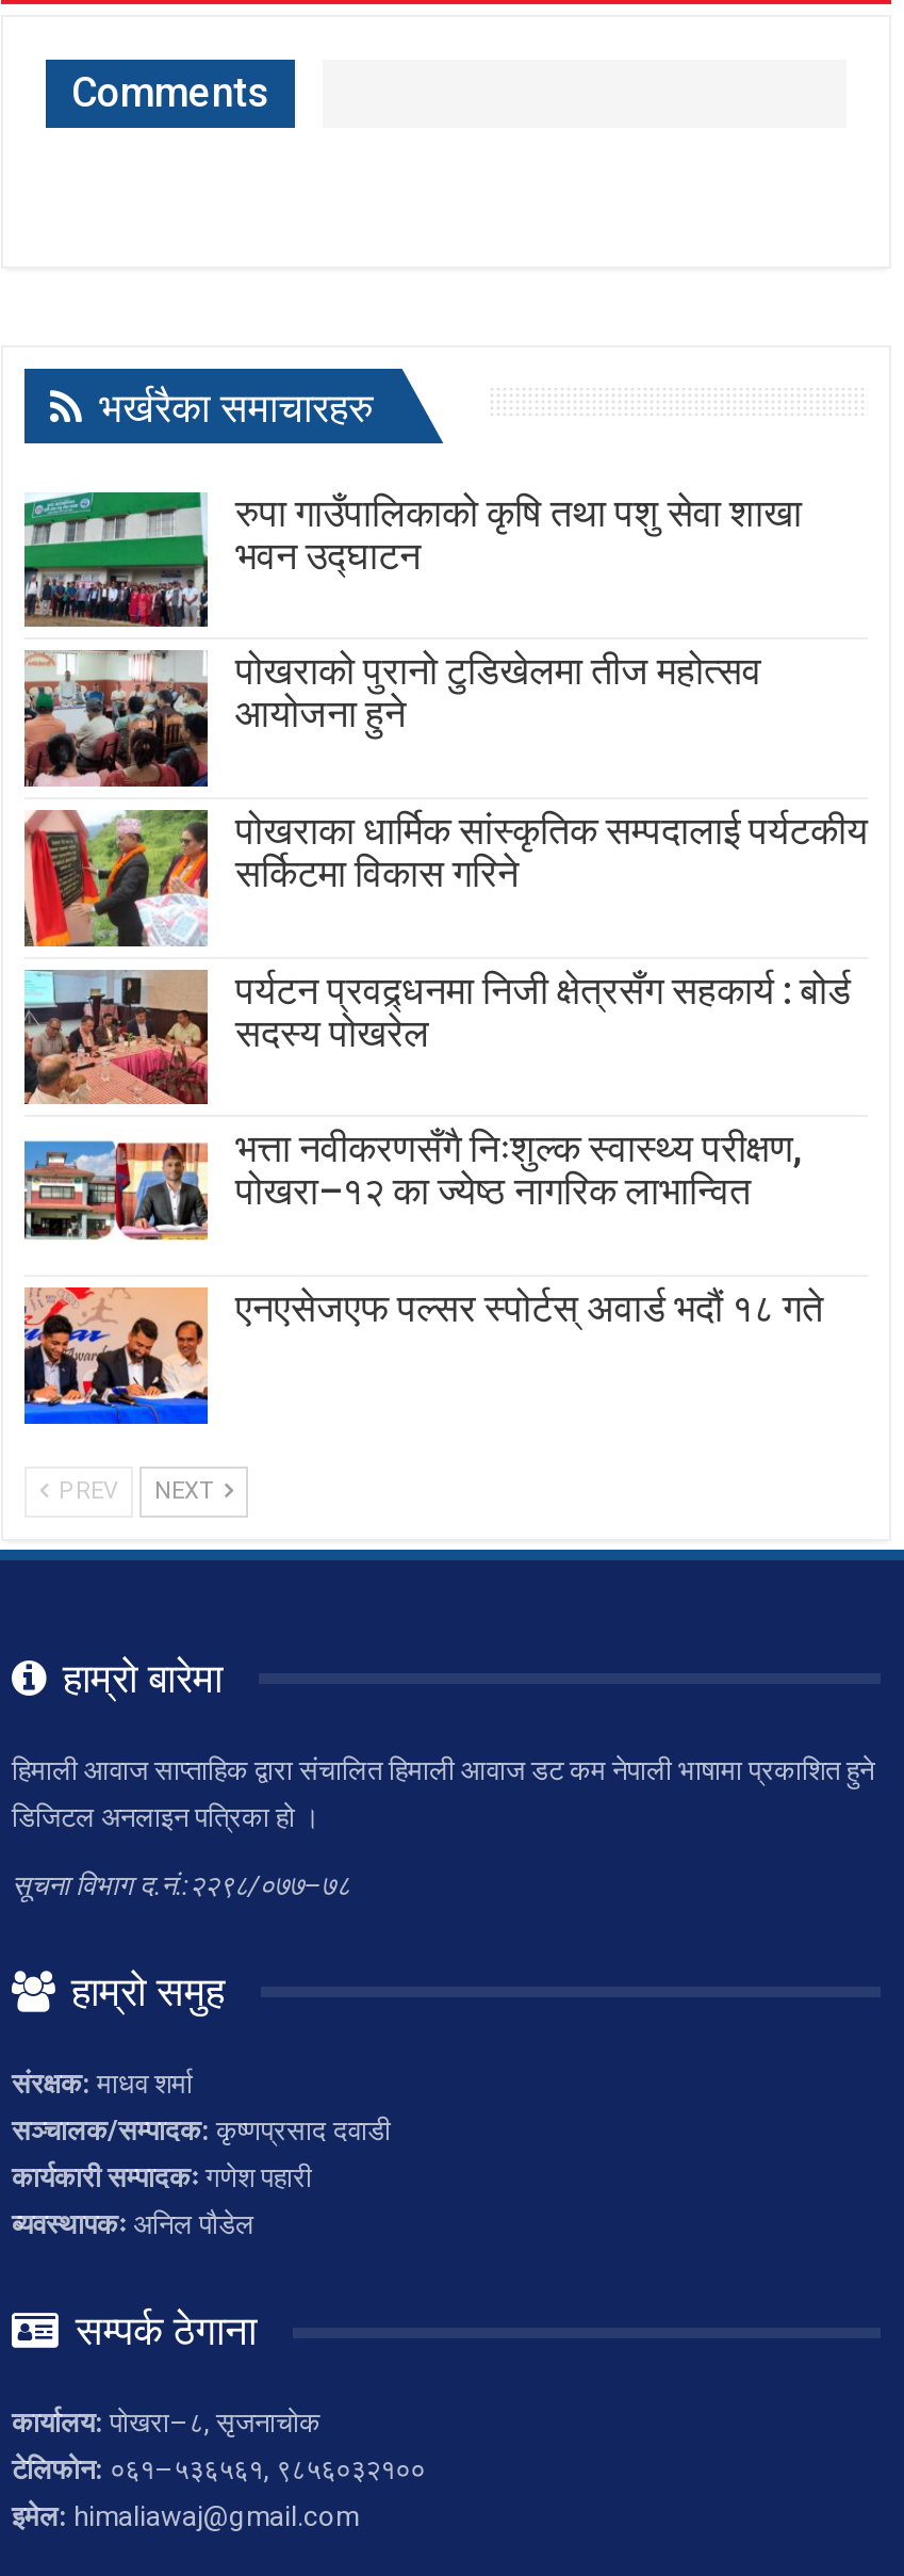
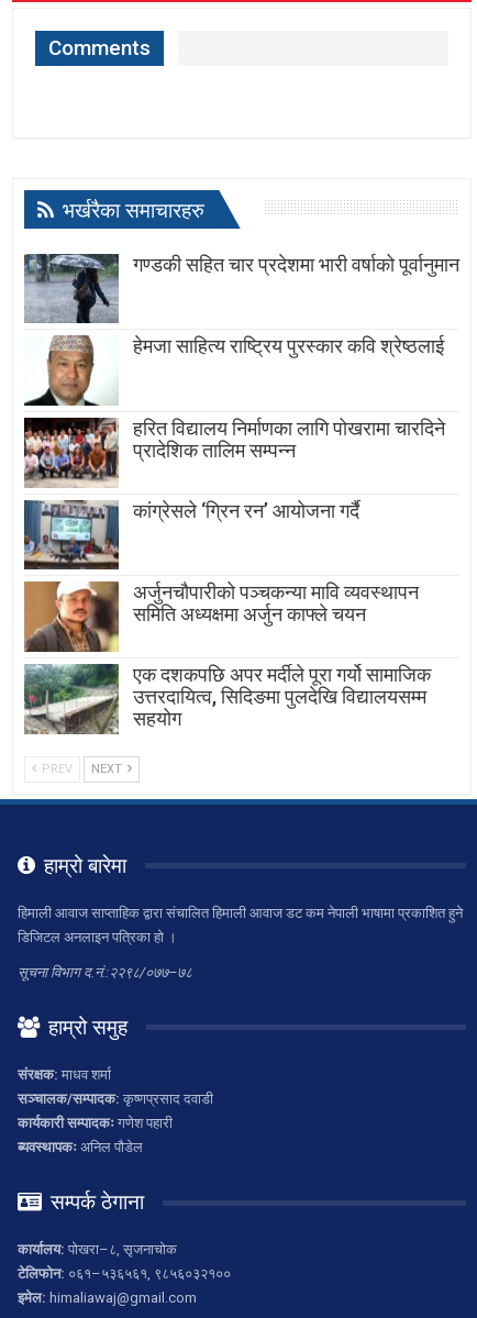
[24,490,802,629] [image] | रुपा गाउँपालिकाको कृषि तथा पशु सेवा शाखा | भवन उद्घाटन -> [23,253,459,324] [image] | गण्डकी सहित चार प्रदेशमा भारी वर्षाको पूर्वानुमान
[22,648,761,789] [image] | पोखराको पुरानो टुडिखेलमा तीज महोत्सव | आयोजना हुने -> [24,335,444,407] [image] | हेमजा साहित्य राष्ट्रिय पुरस्कार कवि श्रेष्ठलाई
[22,808,868,949] [image] | पोखराका धार्मिक सांस्कृतिक सम्पदालाई पर्यटकीय | सर्किटमा विकास गरिने -> [23,417,445,488] [image] | हरित विद्यालय निर्माणका लागि पोखरामा चारदिने | प्रादेशिक तालिम सम्पन्न
[22,967,851,1106] [image] | पर्यटन प्रवद्र्धनमा निजी क्षेत्रसँग सहकार्य : बोर्ड | सदस्य पोखरेल -> [23,499,359,571] [image] | कांग्रेसले ‘ग्रिन रन’ आयोजना गर्दै
[22,1126,802,1264] [image] | भत्ता नवीकरणसँगै निःशुल्क स्वास्थ्य परीक्षण, | पोखरा–१२ का ज्येष्ठ नागरिक लाभान्वित -> [23,580,419,653] [image] | अर्जुनचौपारीको पञ्चकन्या मावि व्यवस्थापन | समिति अध्यक्षमा अर्जुन काफ्ले चयन
[22,1285,823,1426] [image] | एनएसेजएफ पल्सर स्पोर्टस् अवार्ड भदौं १८ गते -> [23,663,431,735] [image] | एक दशकपछि अपर मर्दीले पूरा गर्यो सामाजिक | उत्तरदायित्व, सिदिङमा पुलदेखि विद्यालयसम्म | सहयोग

